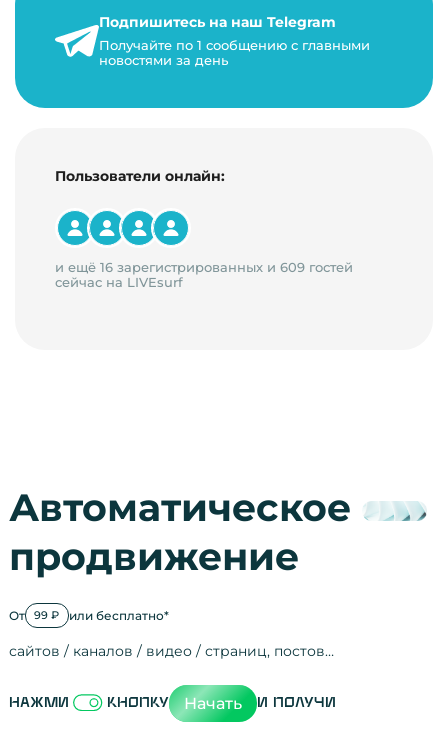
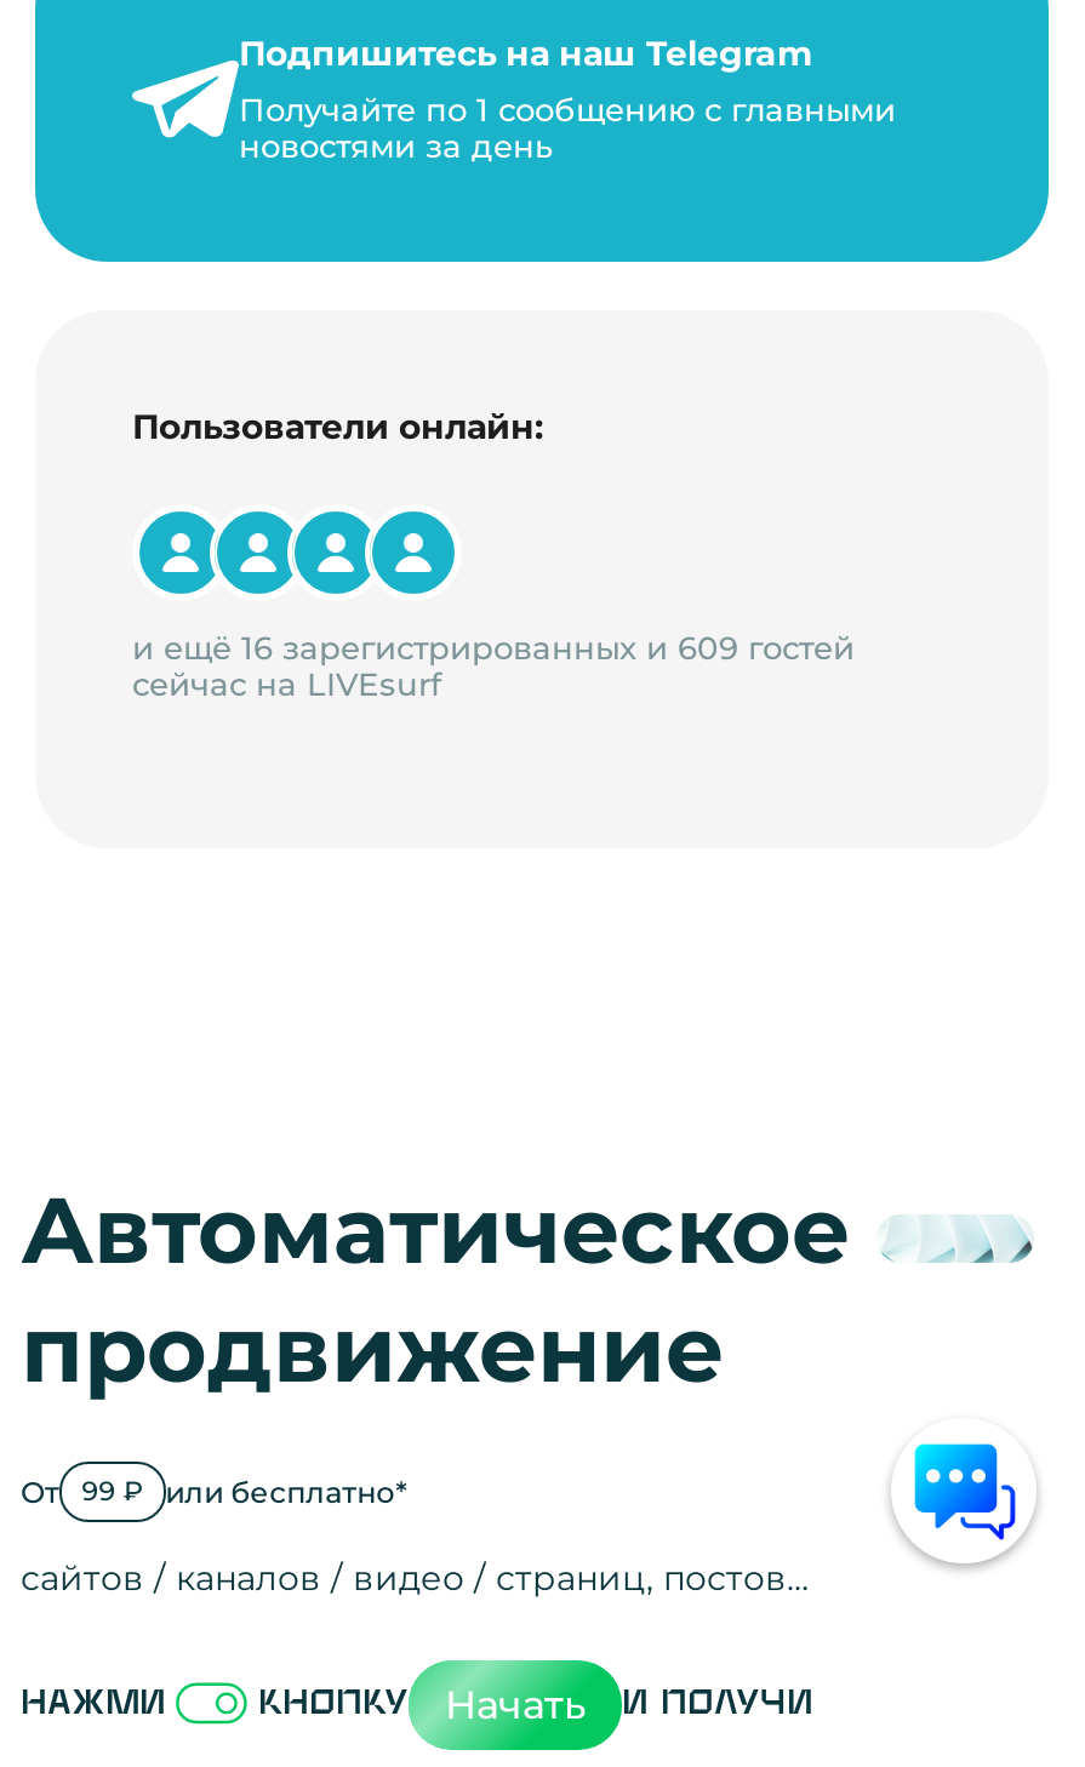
none -> [898,1442,1029,1571] [image]

